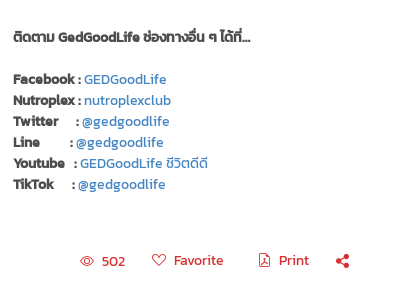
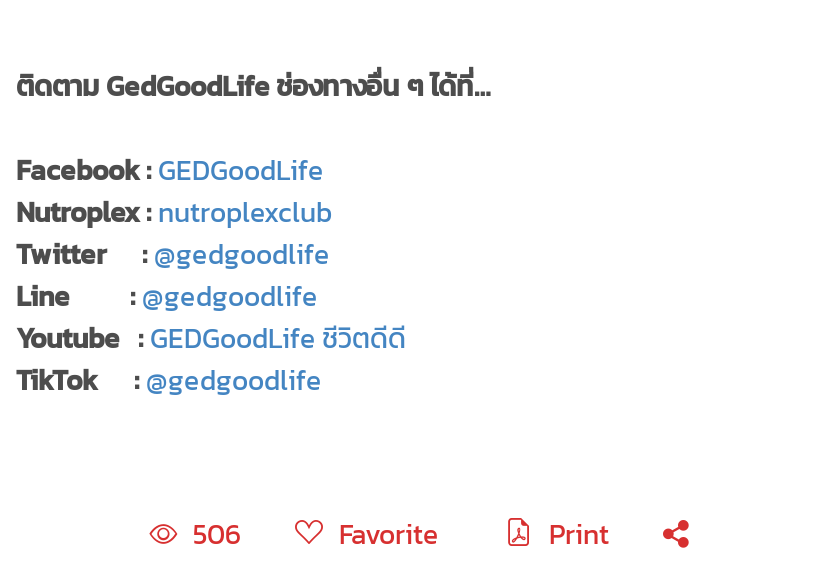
[102,251,125,271] 502 -> [193,515,241,555] 506

